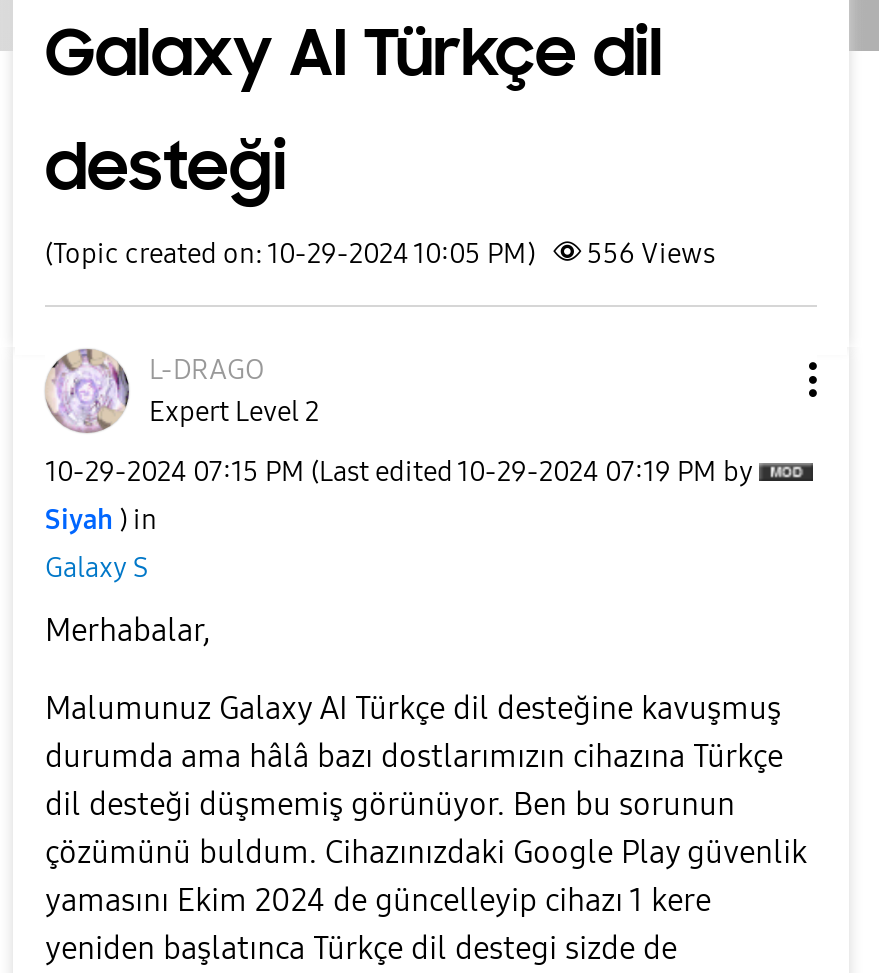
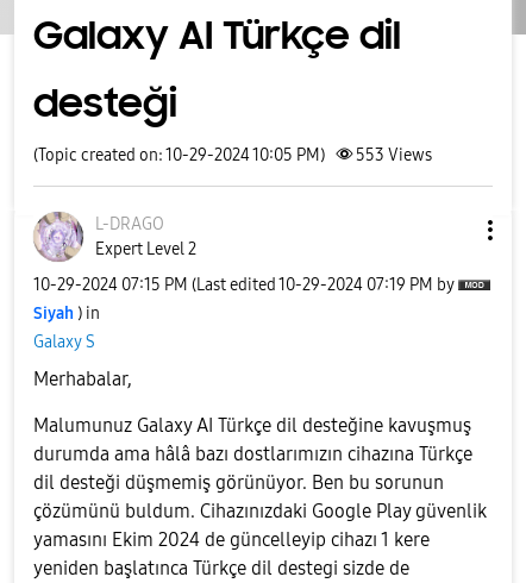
[45,237,715,271] (Topic created on: 10-29-2024 10:05 PM) 556 Views -> [33,145,432,165] (Topic created on: 10-29-2024 10:05 PM) 553 Views

